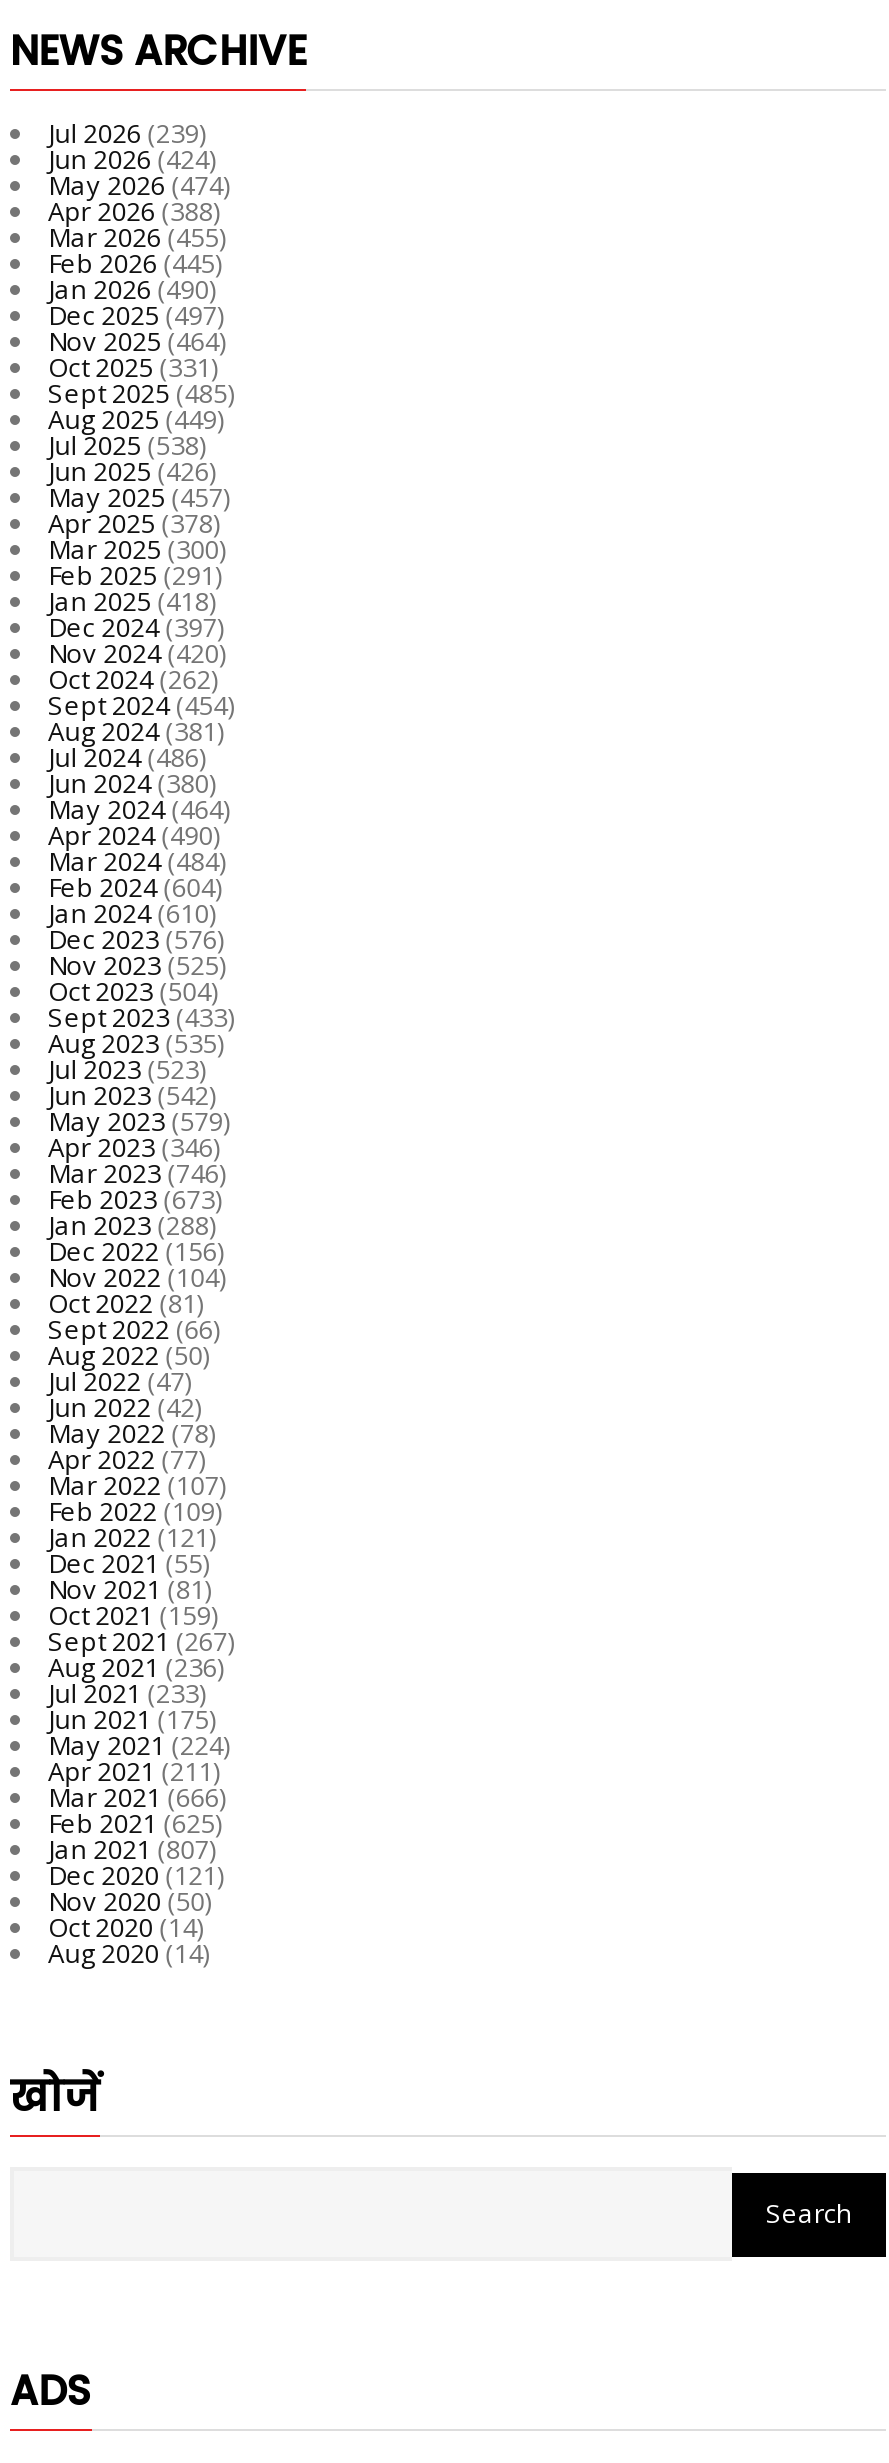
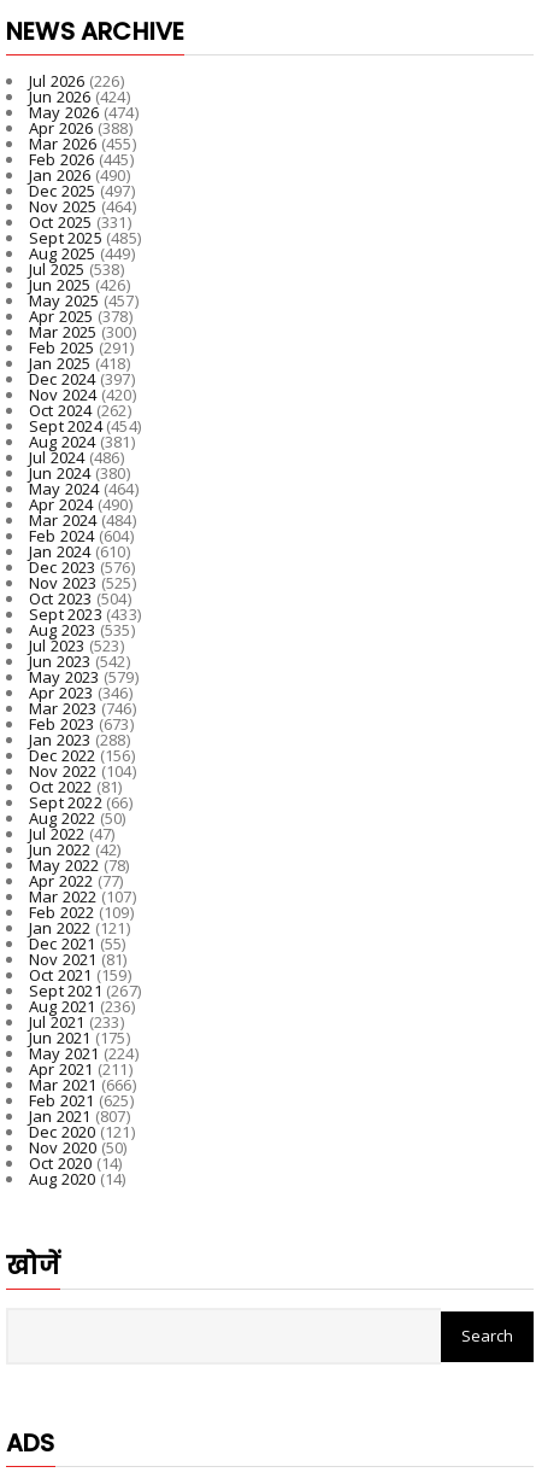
[48,114,206,150] Jul 2026 (239) -> [29,69,124,91] Jul 2026 (226)

